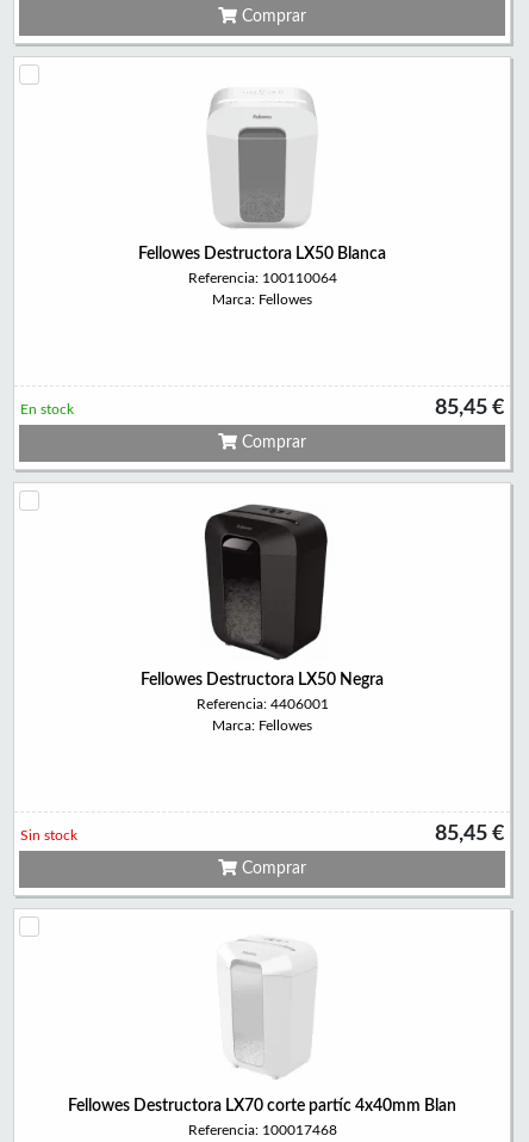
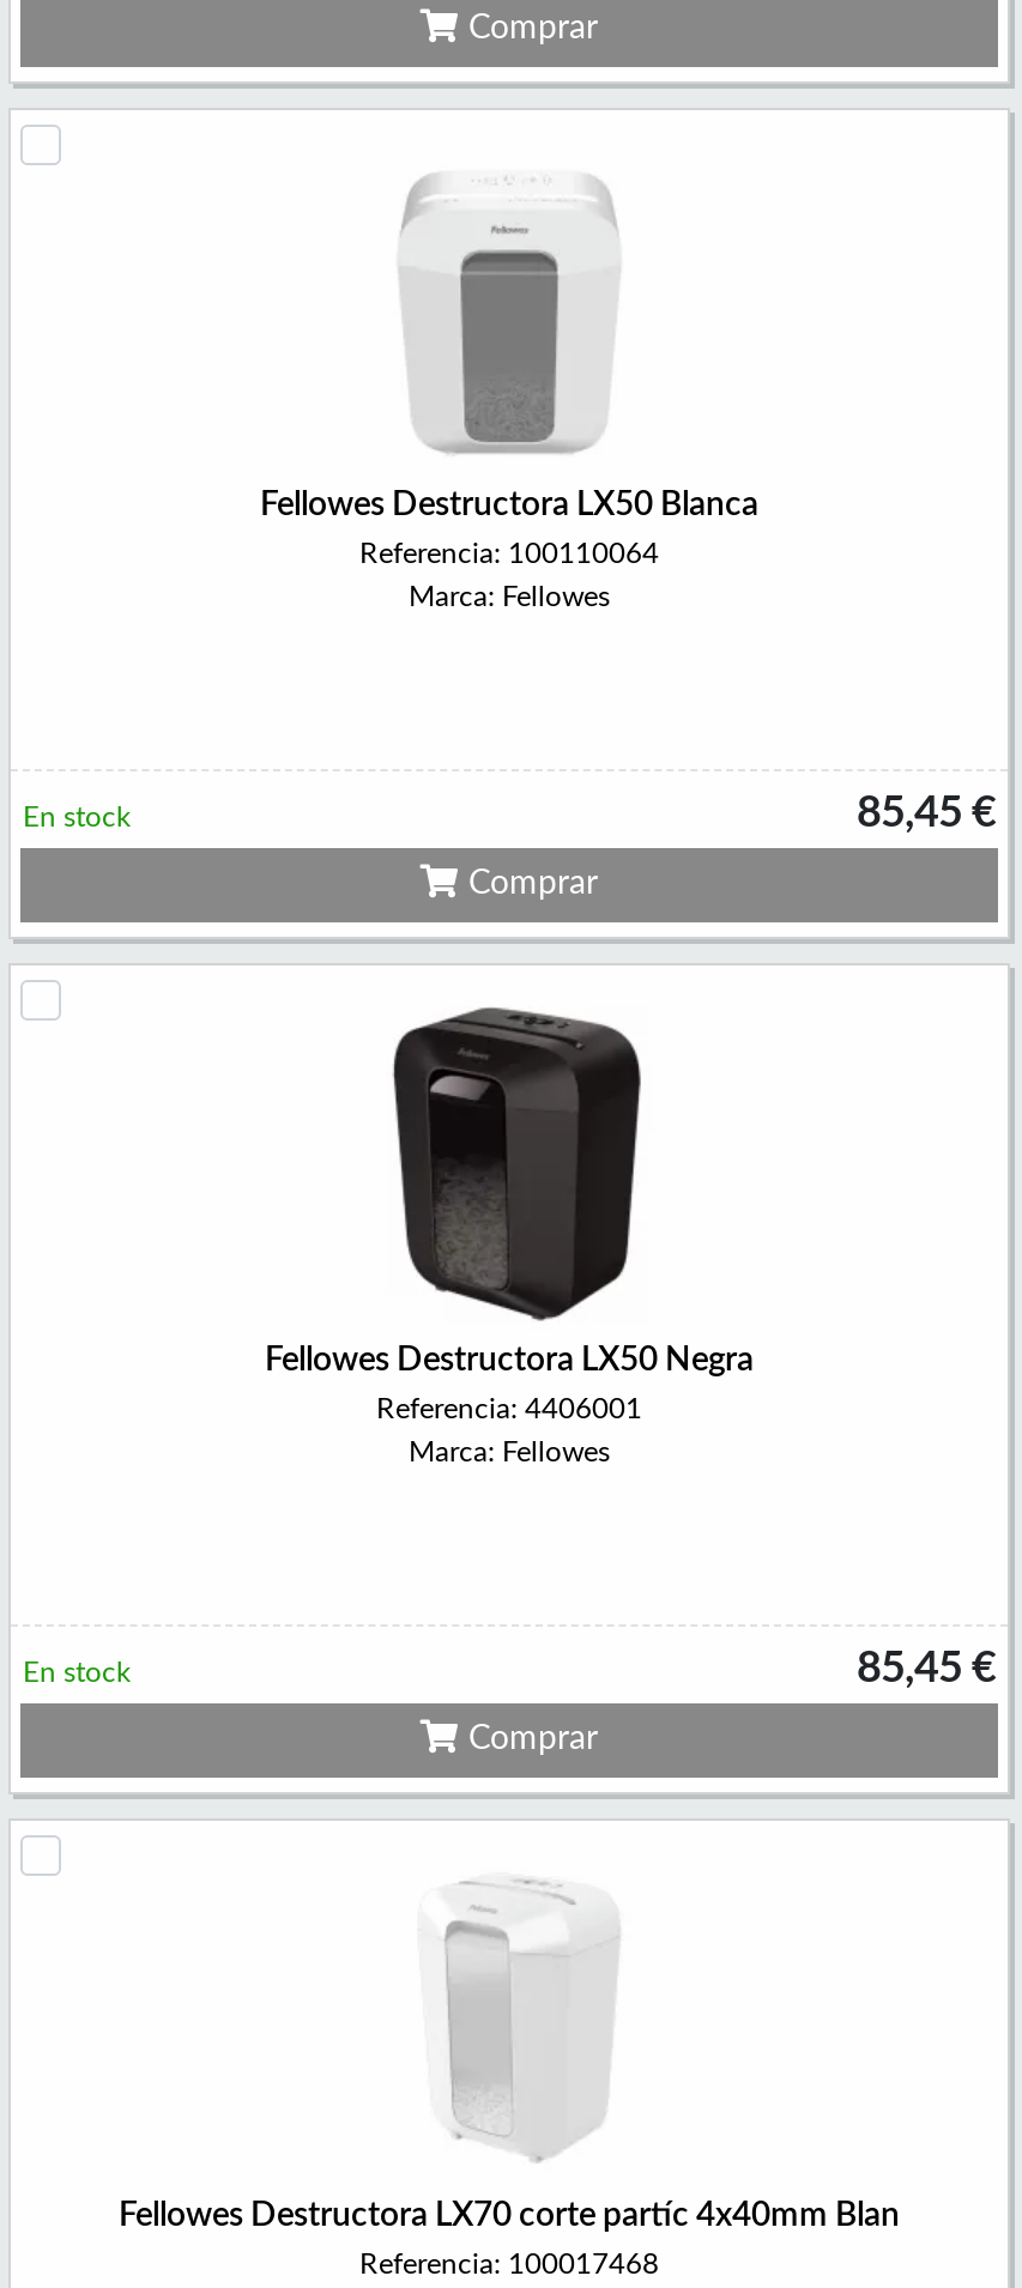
[20,828,77,842] Sin stock -> [23,1658,131,1687] En stock

